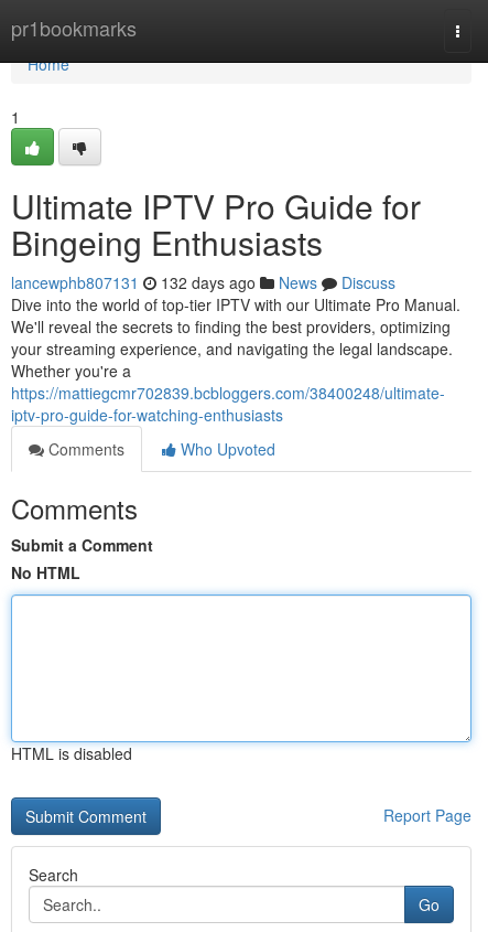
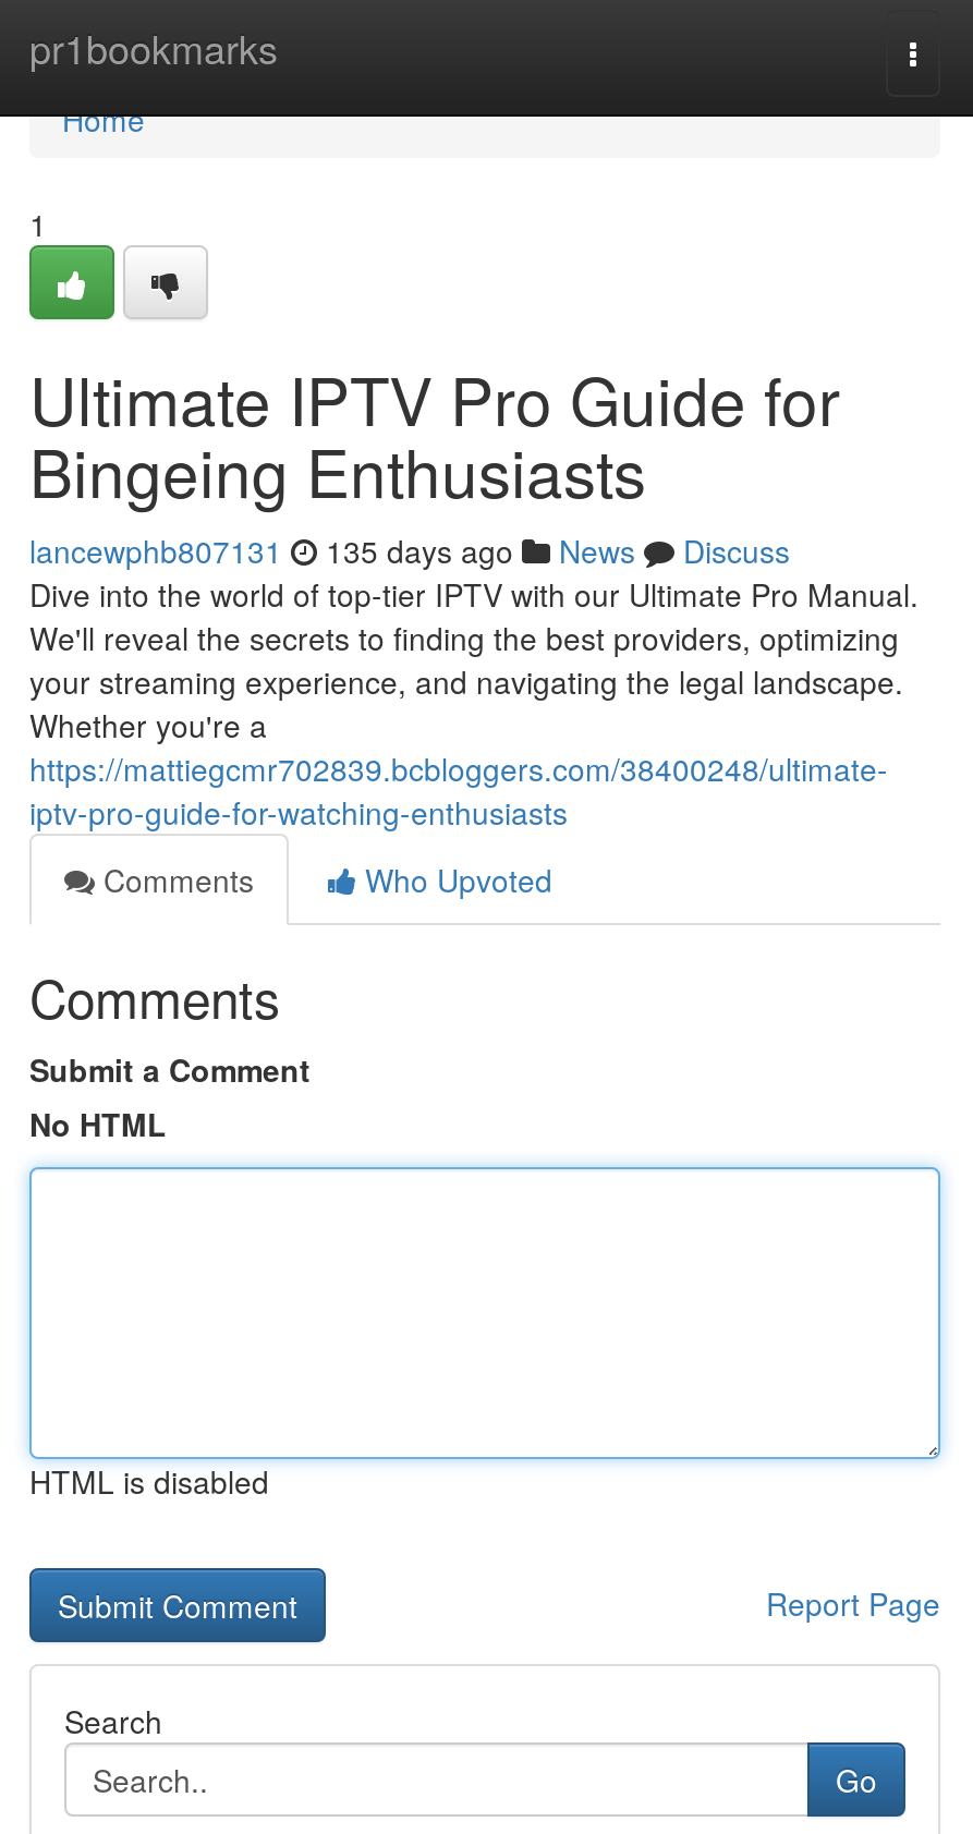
[11,271,395,293] lancewphb807131 132 days ago News Discuss -> [29,529,790,572] lancewphb807131 135 days ago News Discuss

